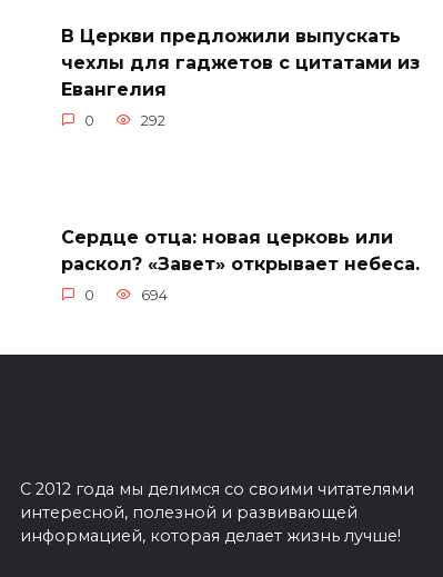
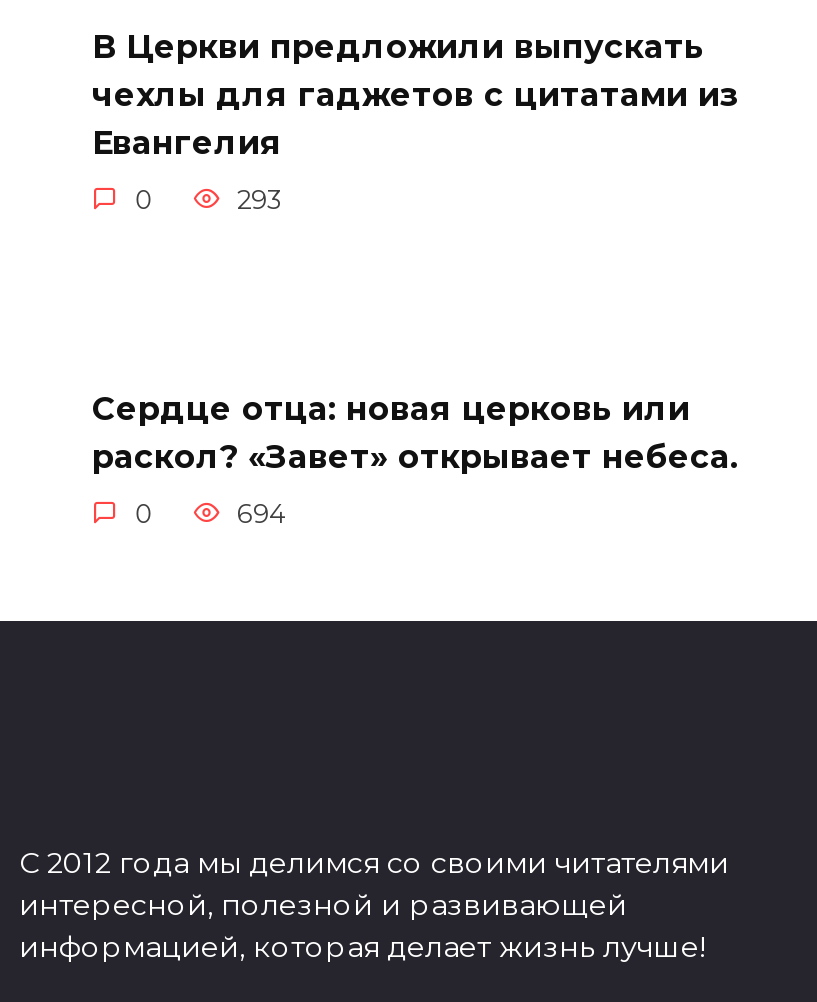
[141,112,165,129] 292 -> [237,184,283,214] 293

